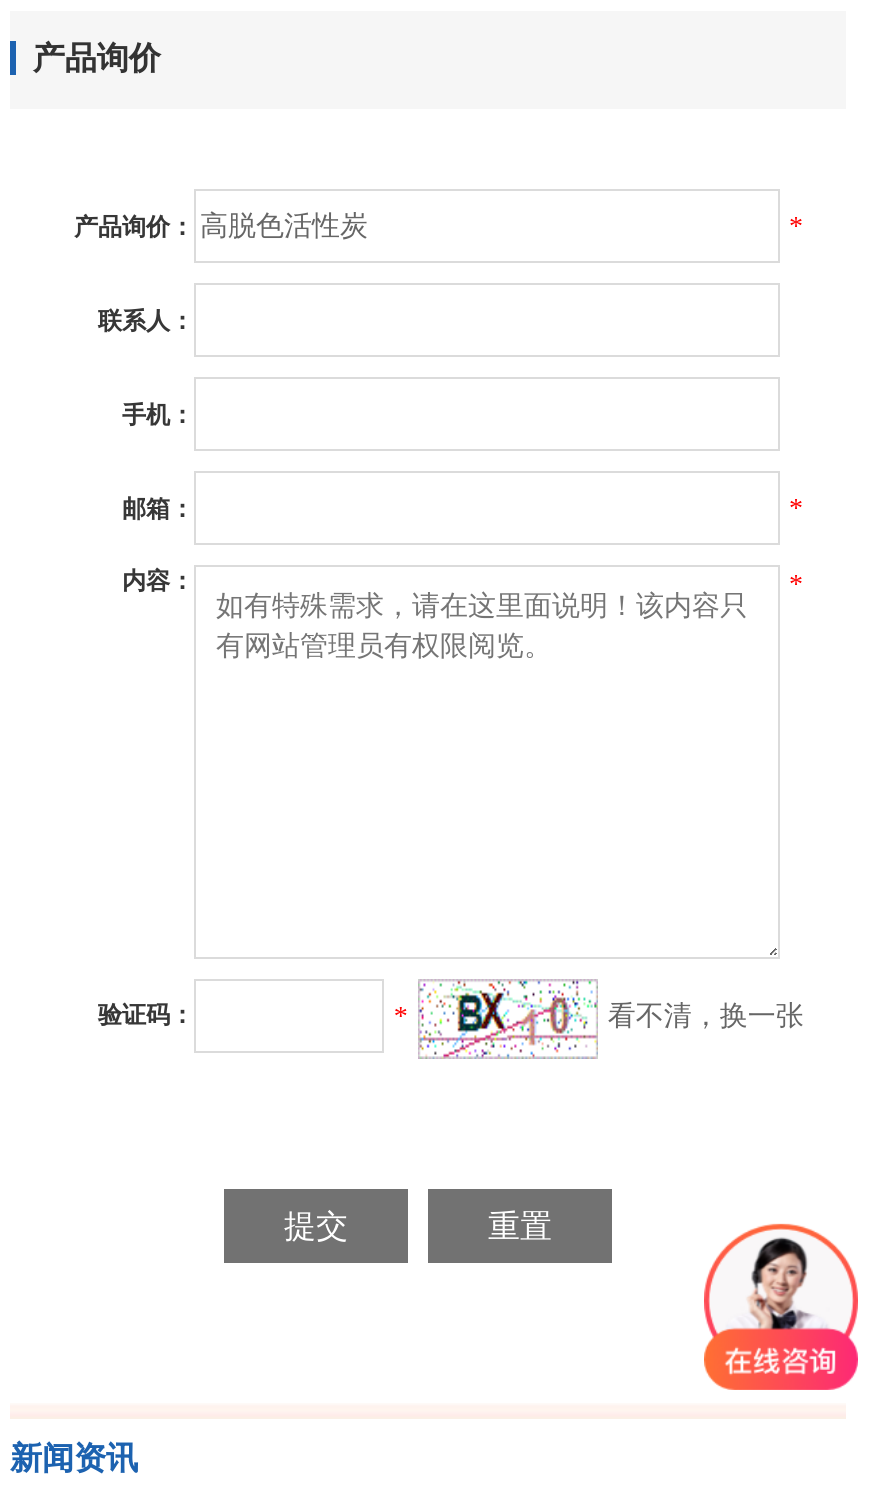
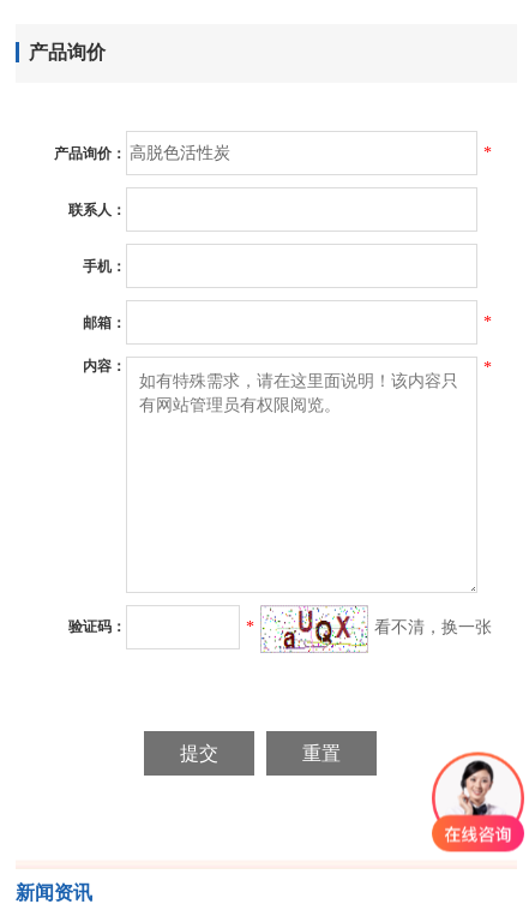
[418,979,598,1059] [image] -> [262,606,368,653] [image]

